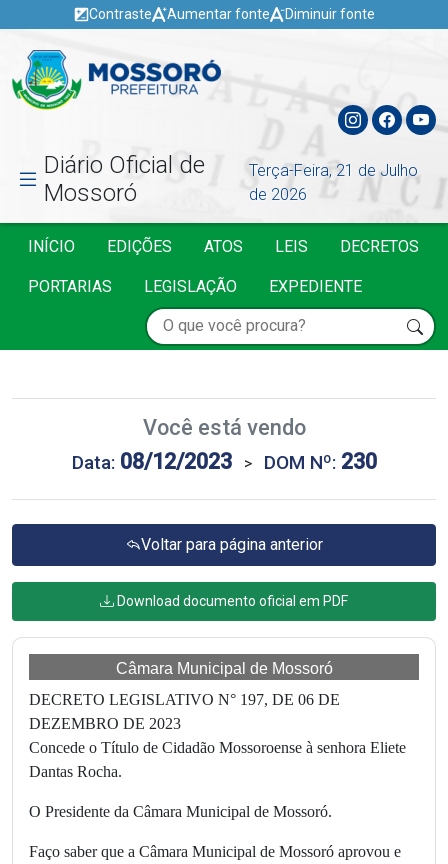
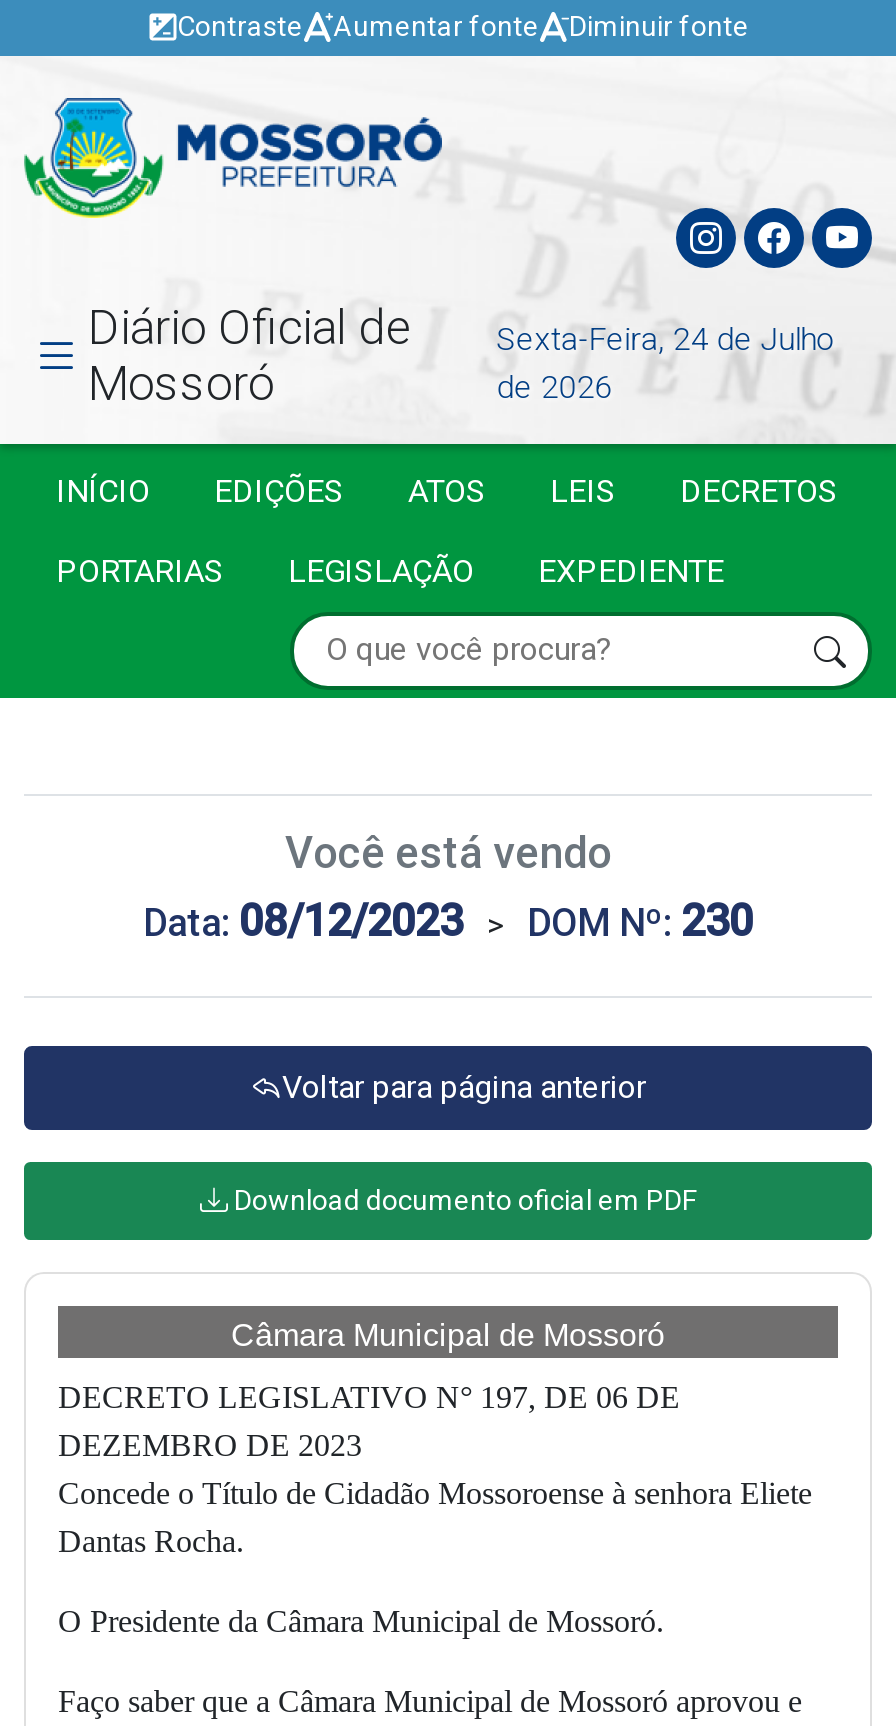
[249,161,418,180] Terça-Feira, 21 de Julho -> [497,320,837,358] Sexta-Feira, 24 de Julho

